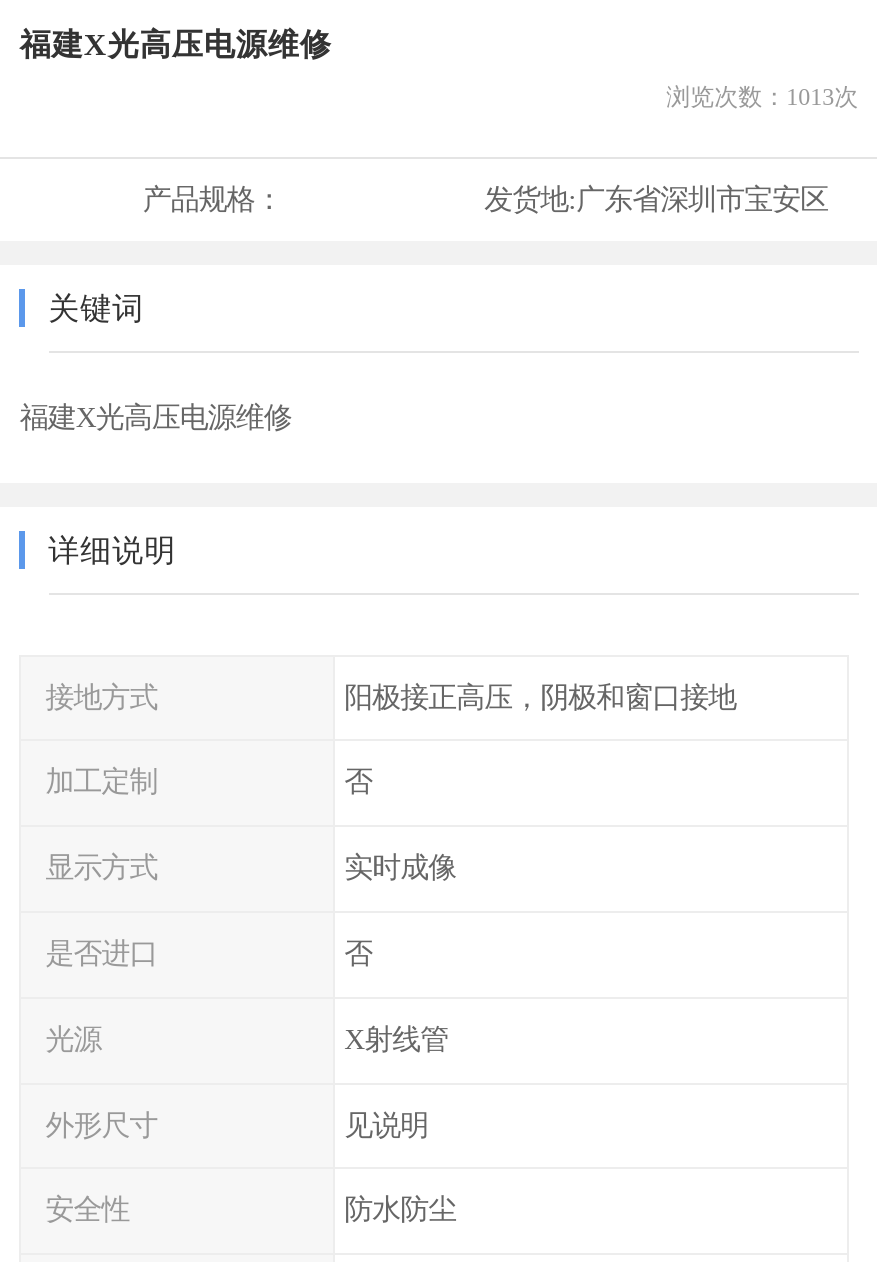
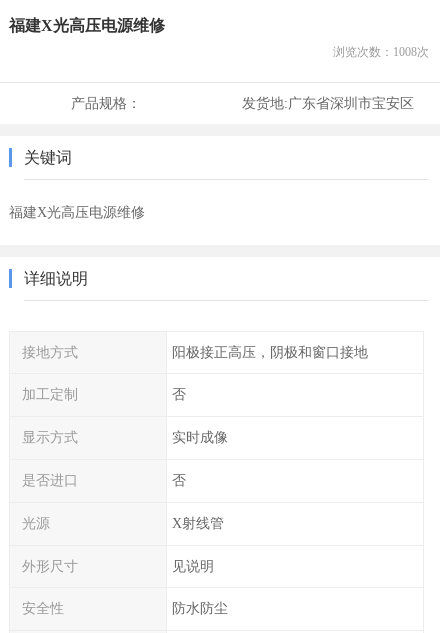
[666,82,858,110] 浏览次数：1013次 -> [333,45,429,59] 浏览次数：1008次

